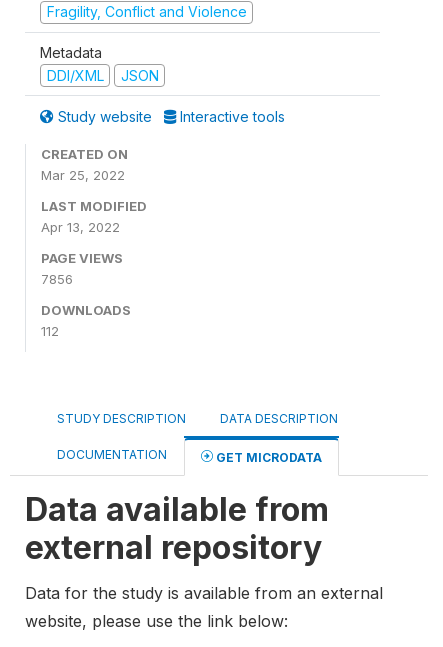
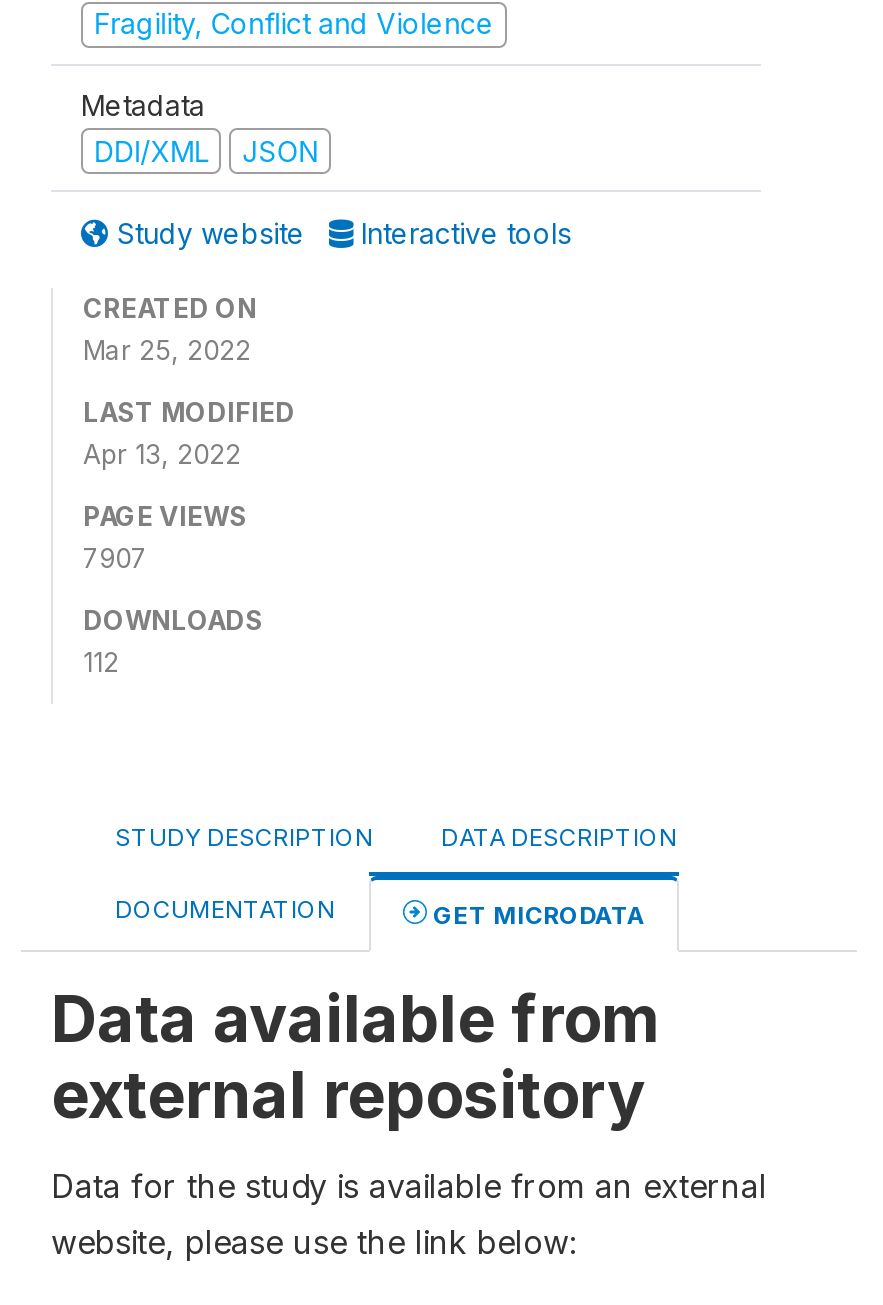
[41,271,73,287] 7856 -> [83,543,147,575] 7907

